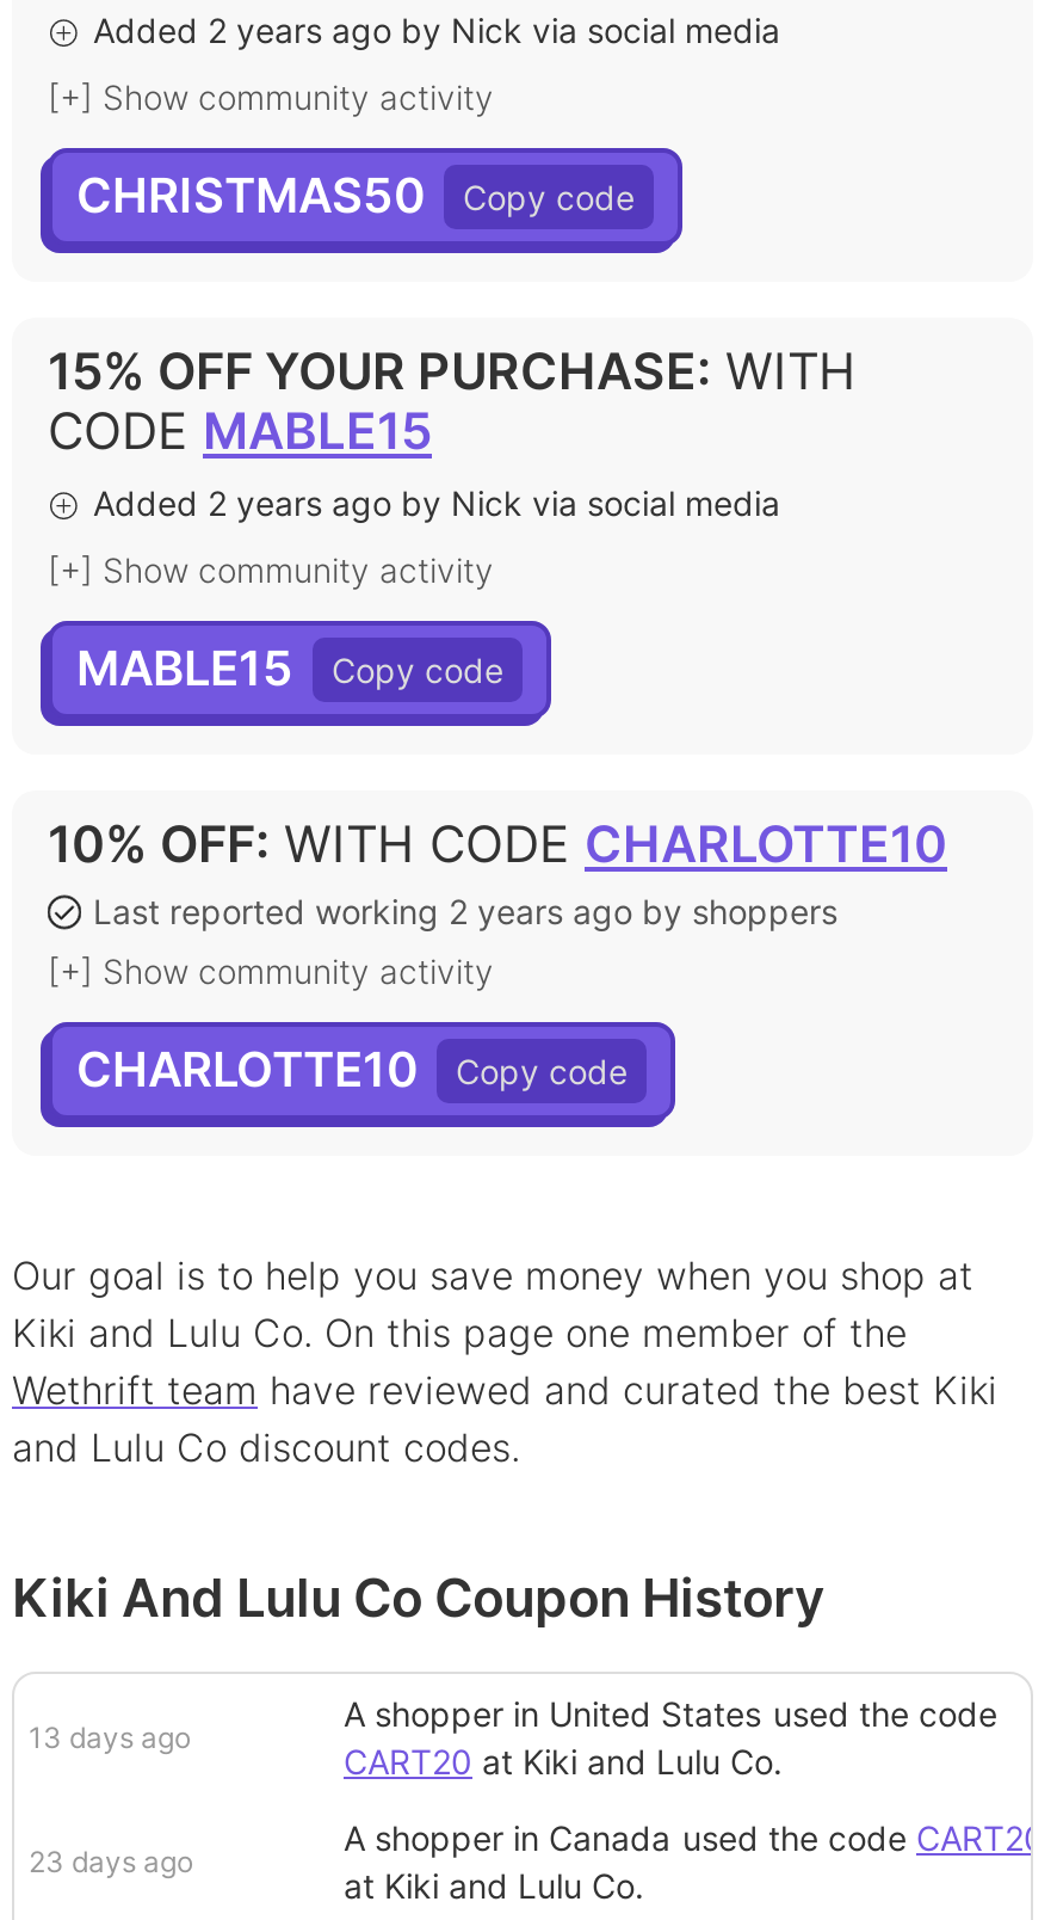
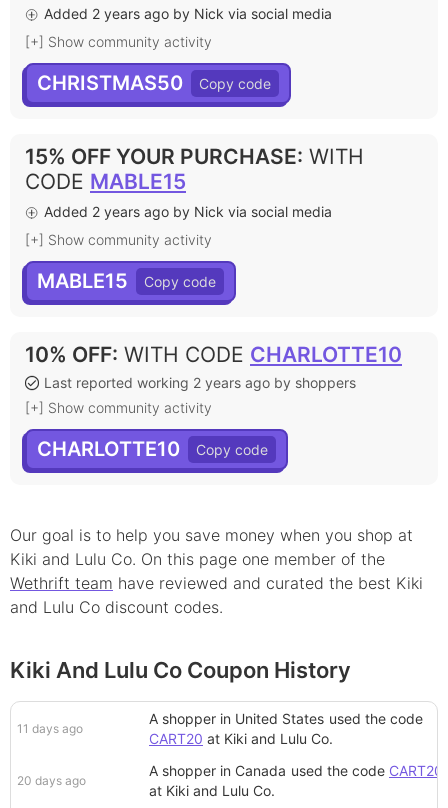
[29,1720,191,1756] 13 days ago -> [17,721,83,736] 11 days ago
[29,1844,193,1880] 23 days ago -> [17,773,86,788] 20 days ago

